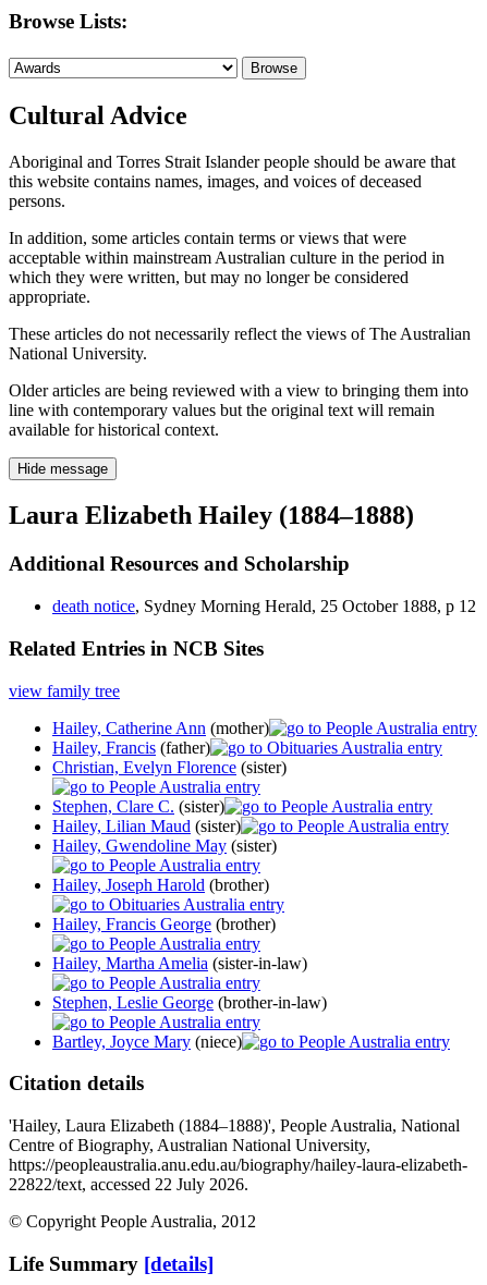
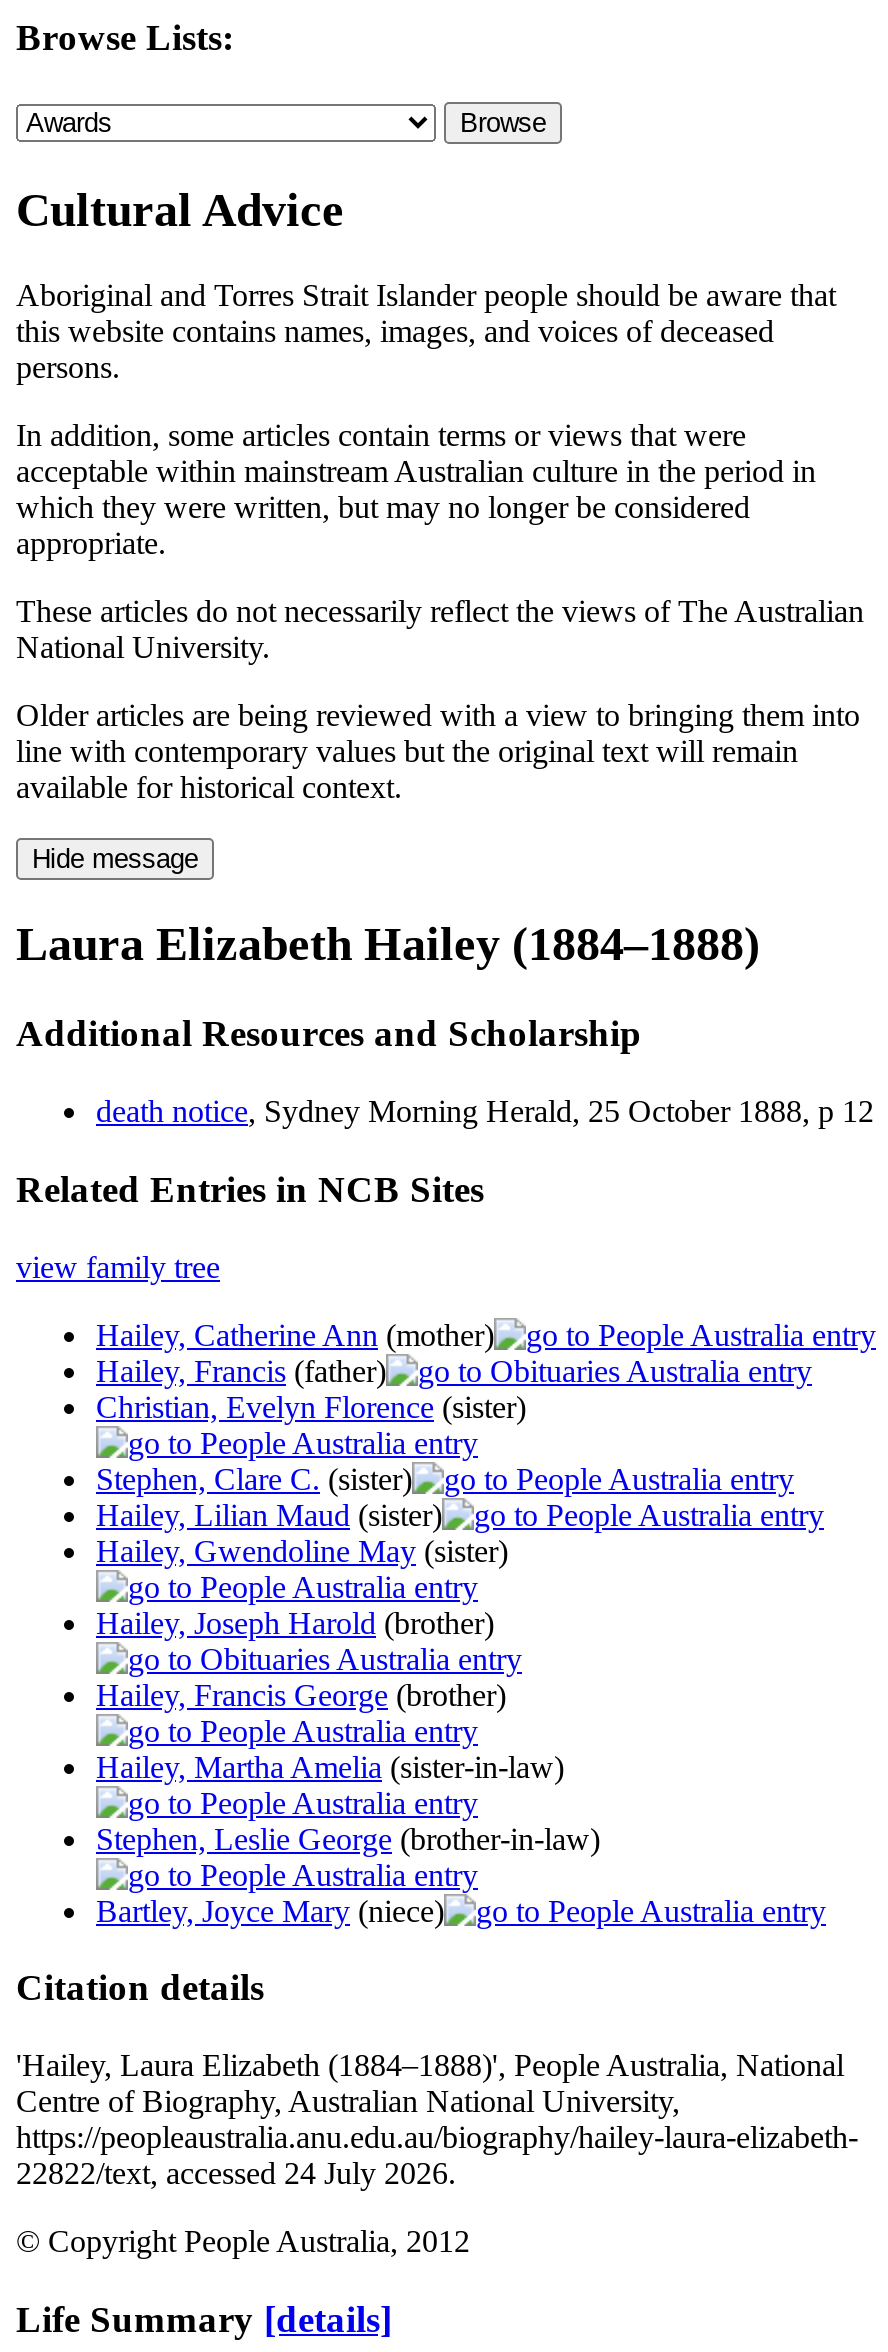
[9,1175,248,1194] 22822/text, accessed 22 July 2026. -> [16,2156,456,2190] 22822/text, accessed 24 July 2026.

